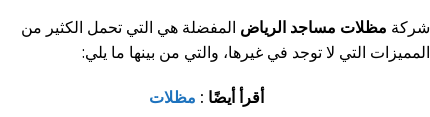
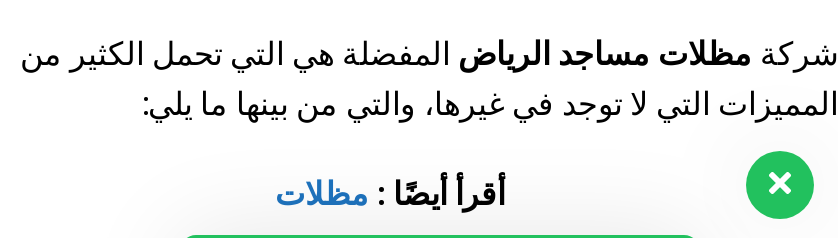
none -> [744,148,816,222] [image]

